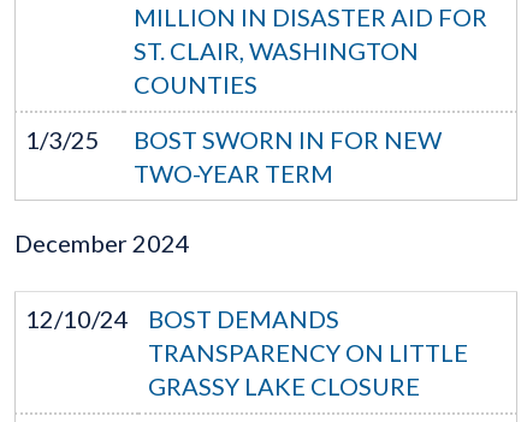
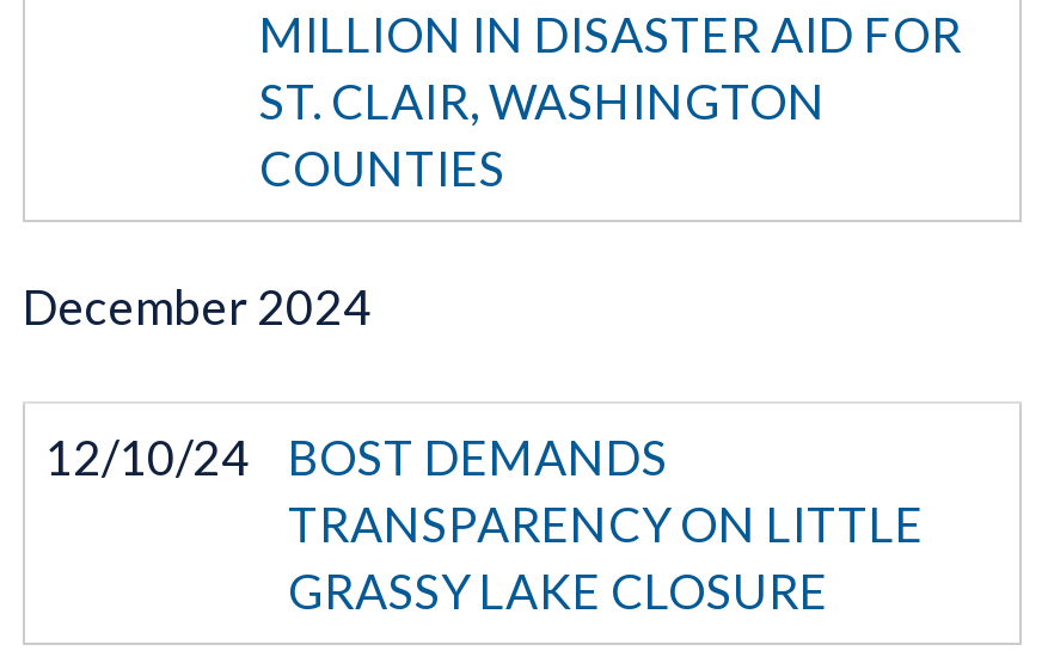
[25,125,442,188] 1/3/25 | BOST SWORN IN FOR NEW | TWO-YEAR TERM -> none

